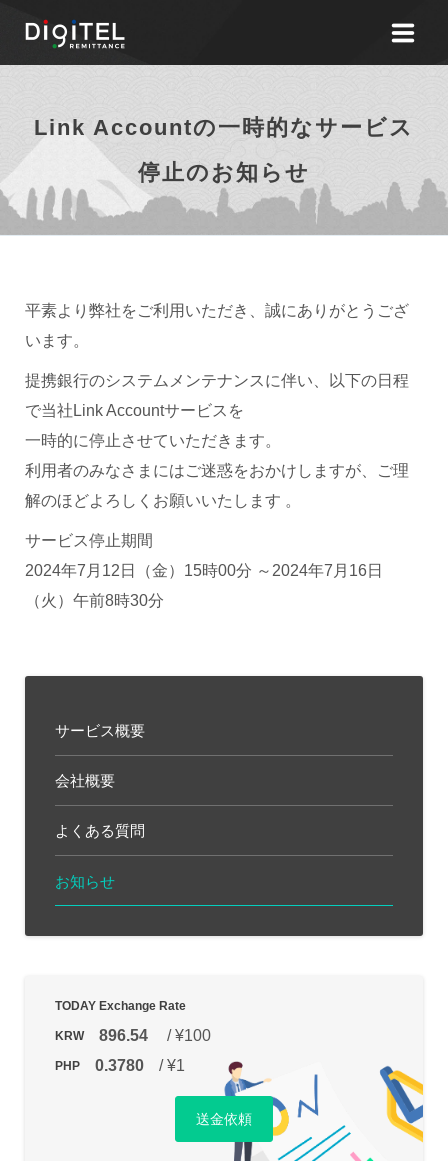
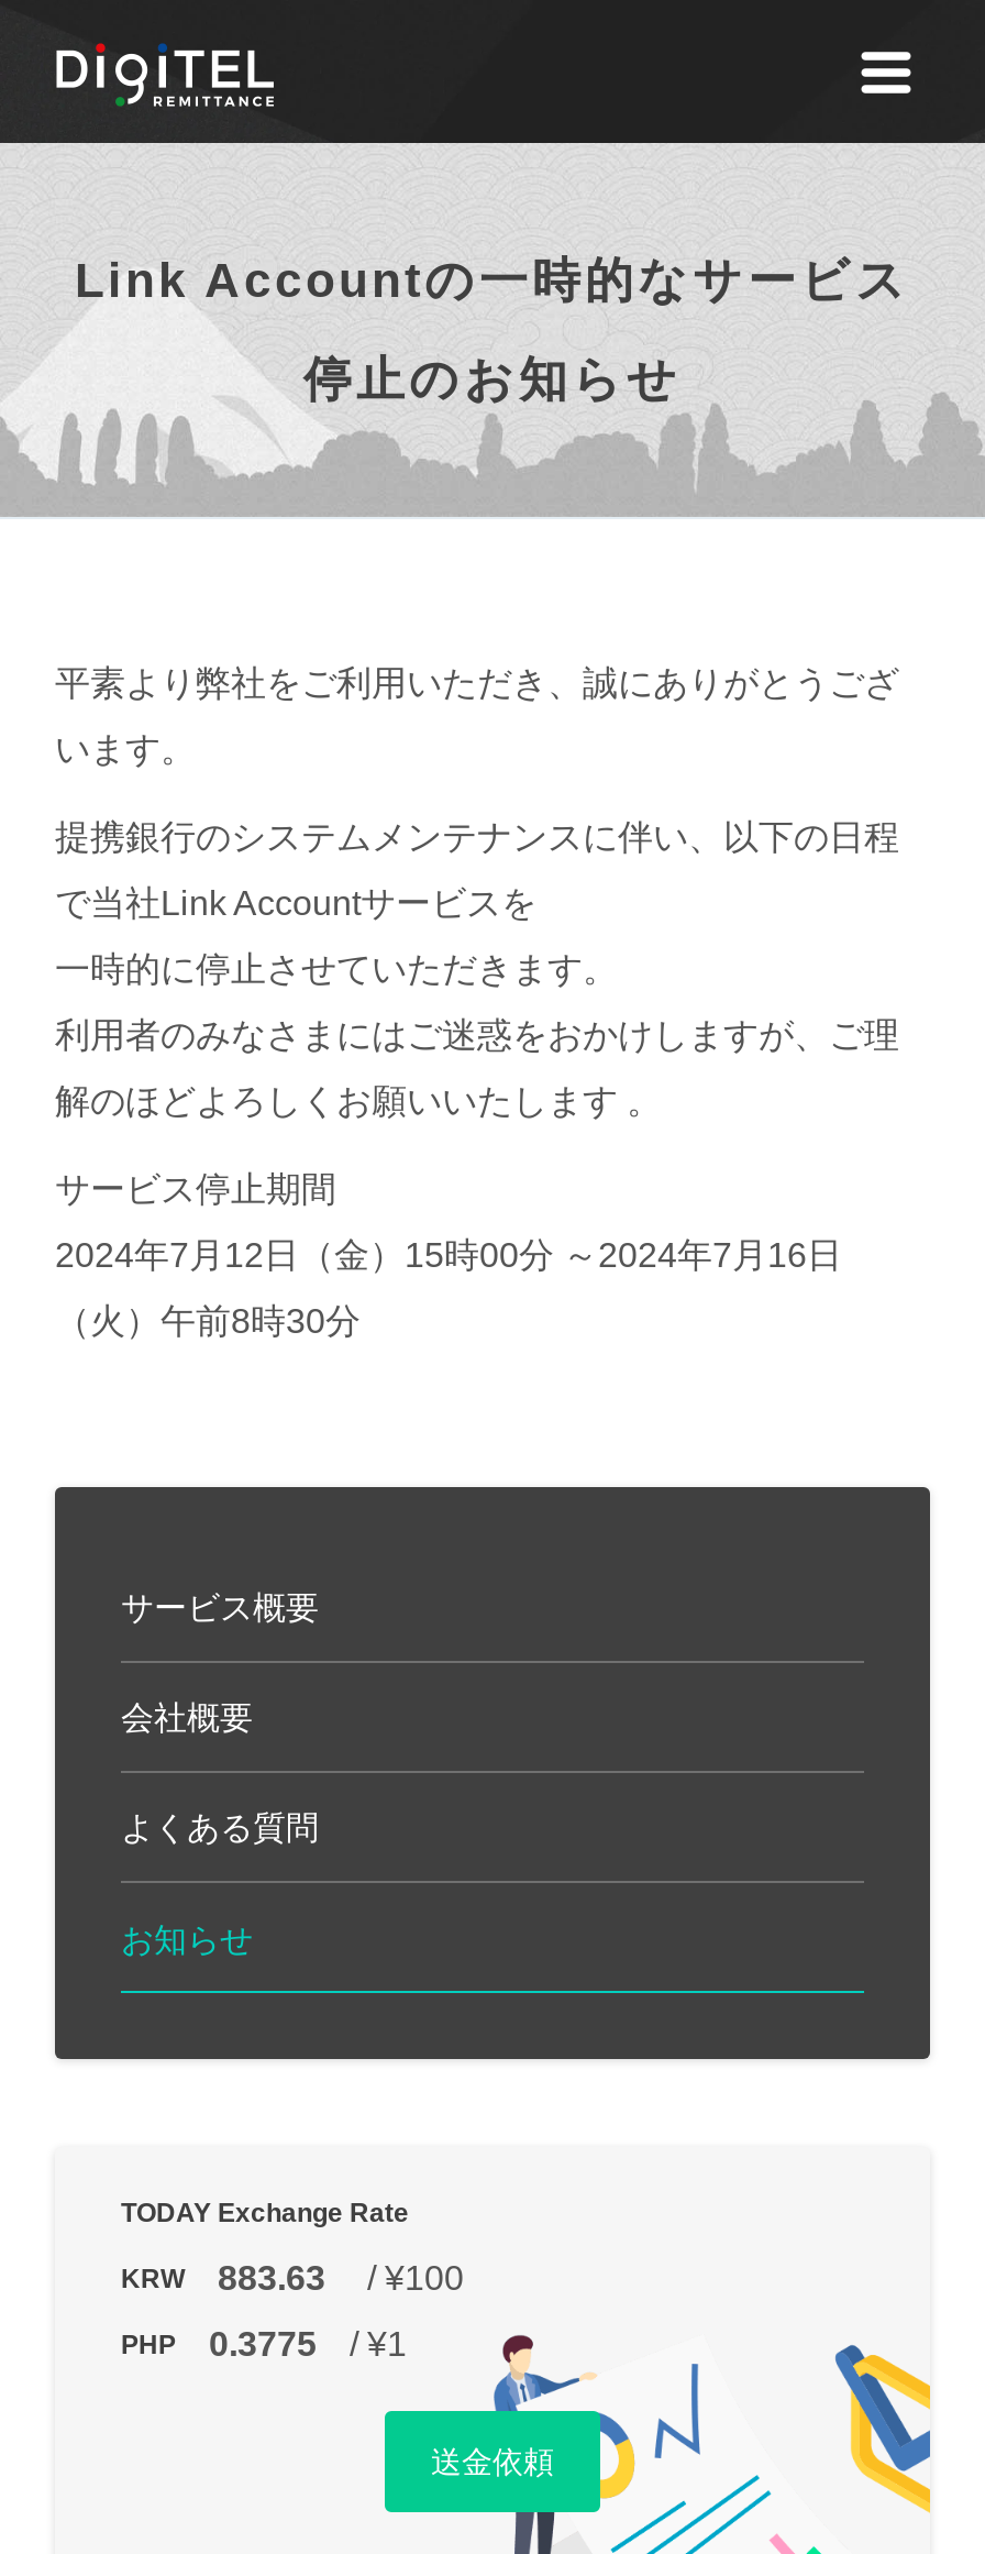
[55,1027,211,1044] KRW 896.54 / ¥100 -> [121,2259,464,2297] KRW 883.63 / ¥100
[55,1057,185,1074] PHP 0.3780 / ¥1 -> [121,2325,407,2363] PHP 0.3775 / ¥1

